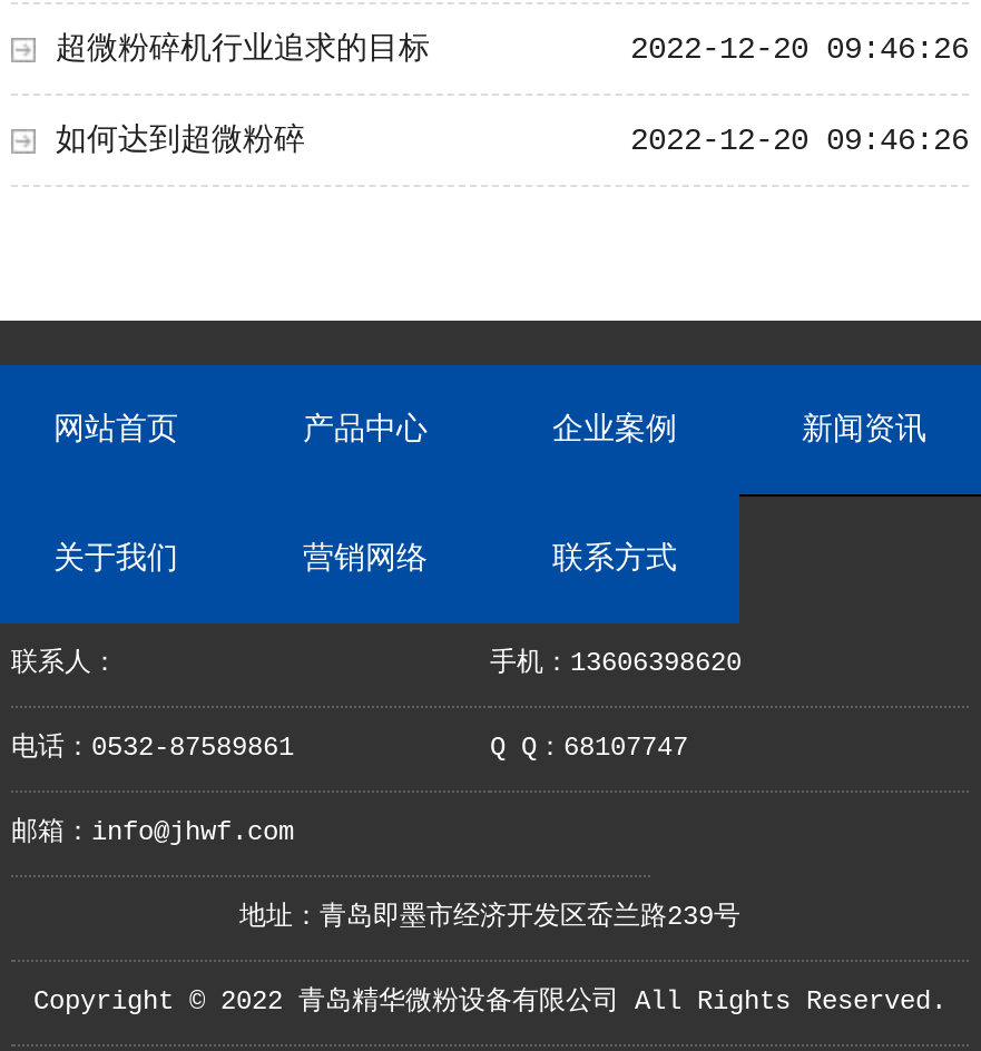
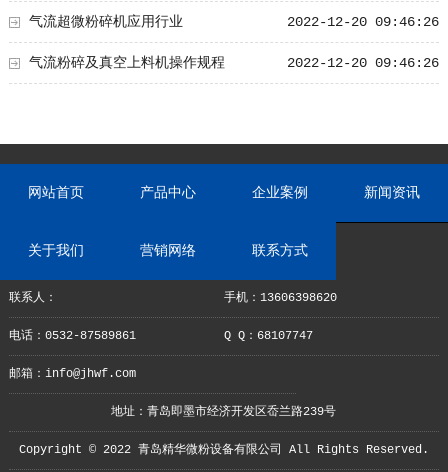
[56,31,430,67] 超微粉碎机行业追求的目标 -> [29,14,183,30] 气流超微粉碎机应用行业
[56,122,305,158] 如何达到超微粉碎 -> [29,55,225,71] 气流粉碎及真空上料机操作规程

